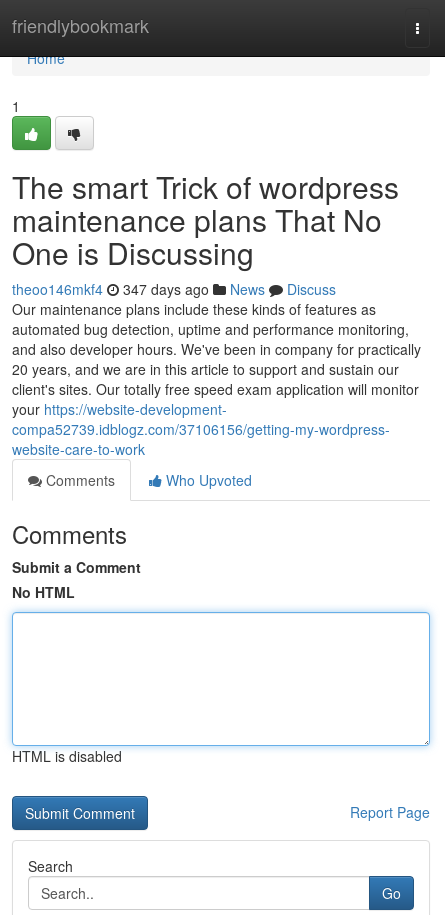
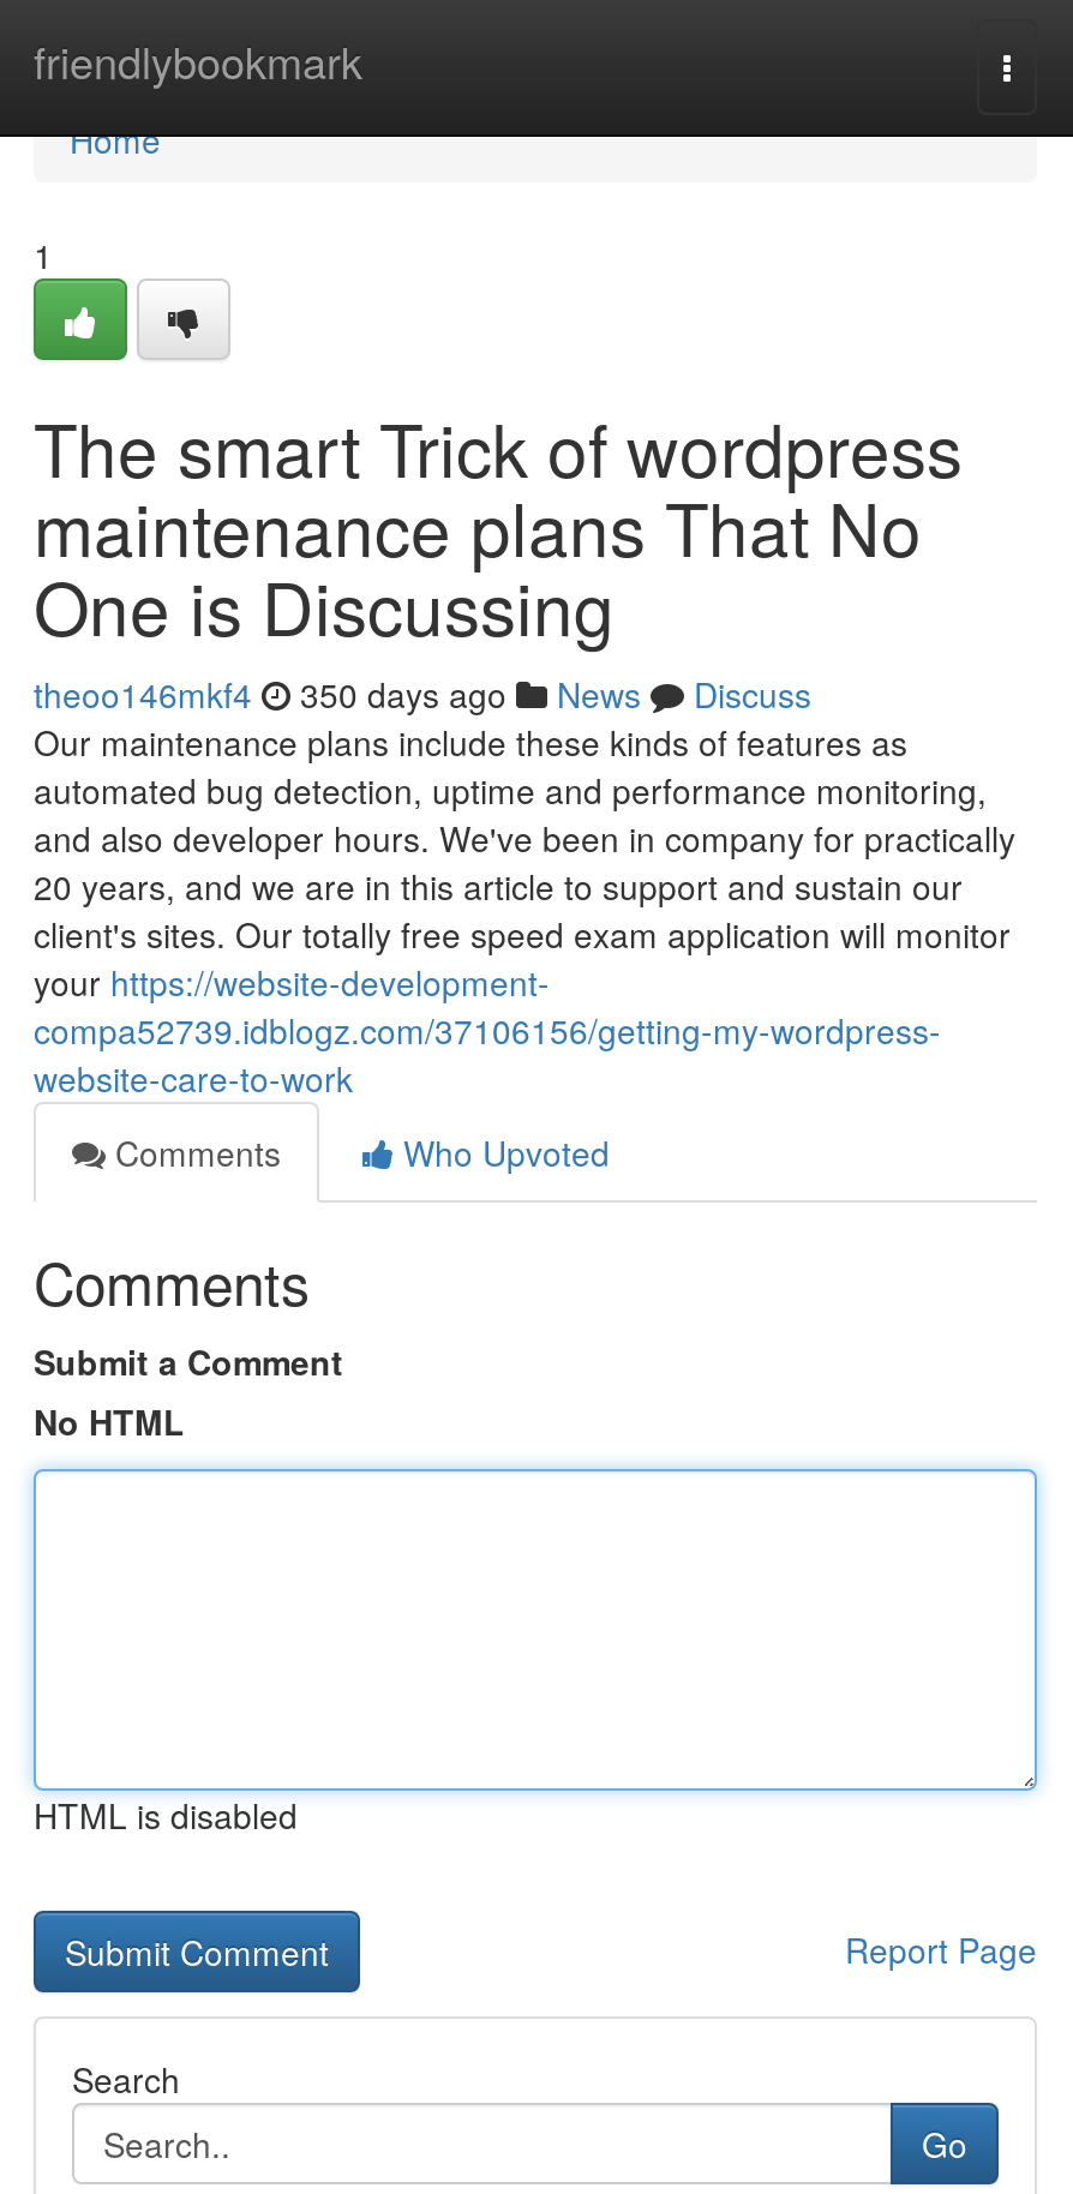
[12,279,336,299] theoo146mkf4 347 days ago News Discuss -> [34,670,811,718] theoo146mkf4 350 days ago News Discuss

